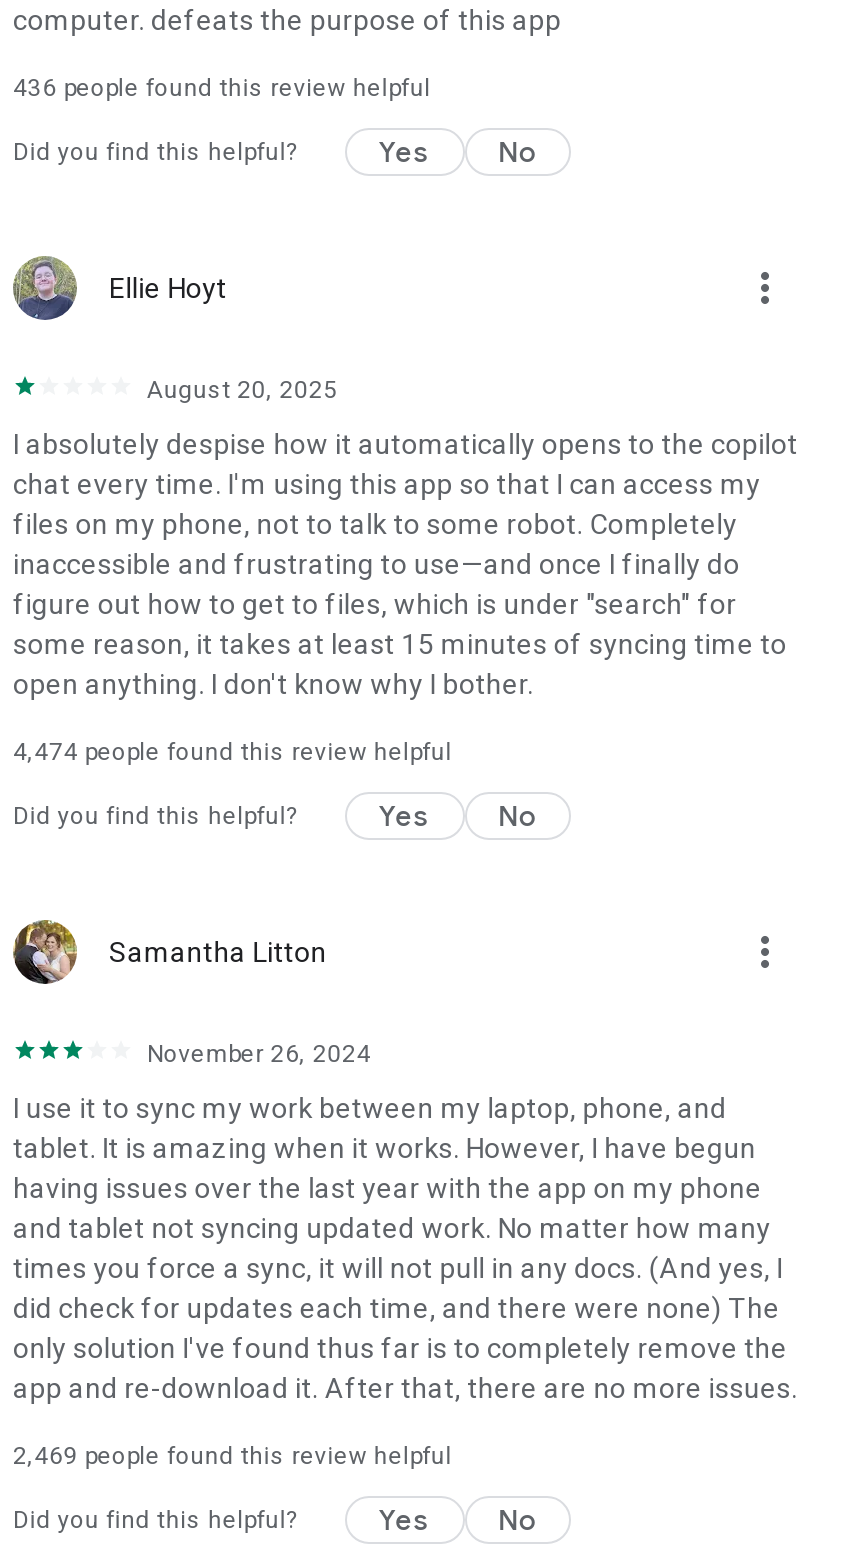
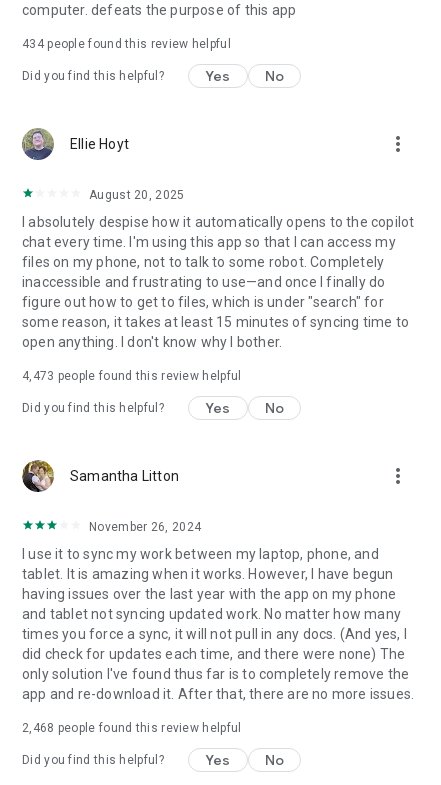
[13,74,431,102] 436 people found this review helpful -> [22,37,231,51] 434 people found this review helpful
[13,738,452,766] 4,474 people found this review helpful -> [22,369,241,383] 4,473 people found this review helpful
[13,1442,452,1470] 2,469 people found this review helpful -> [22,721,241,735] 2,468 people found this review helpful

